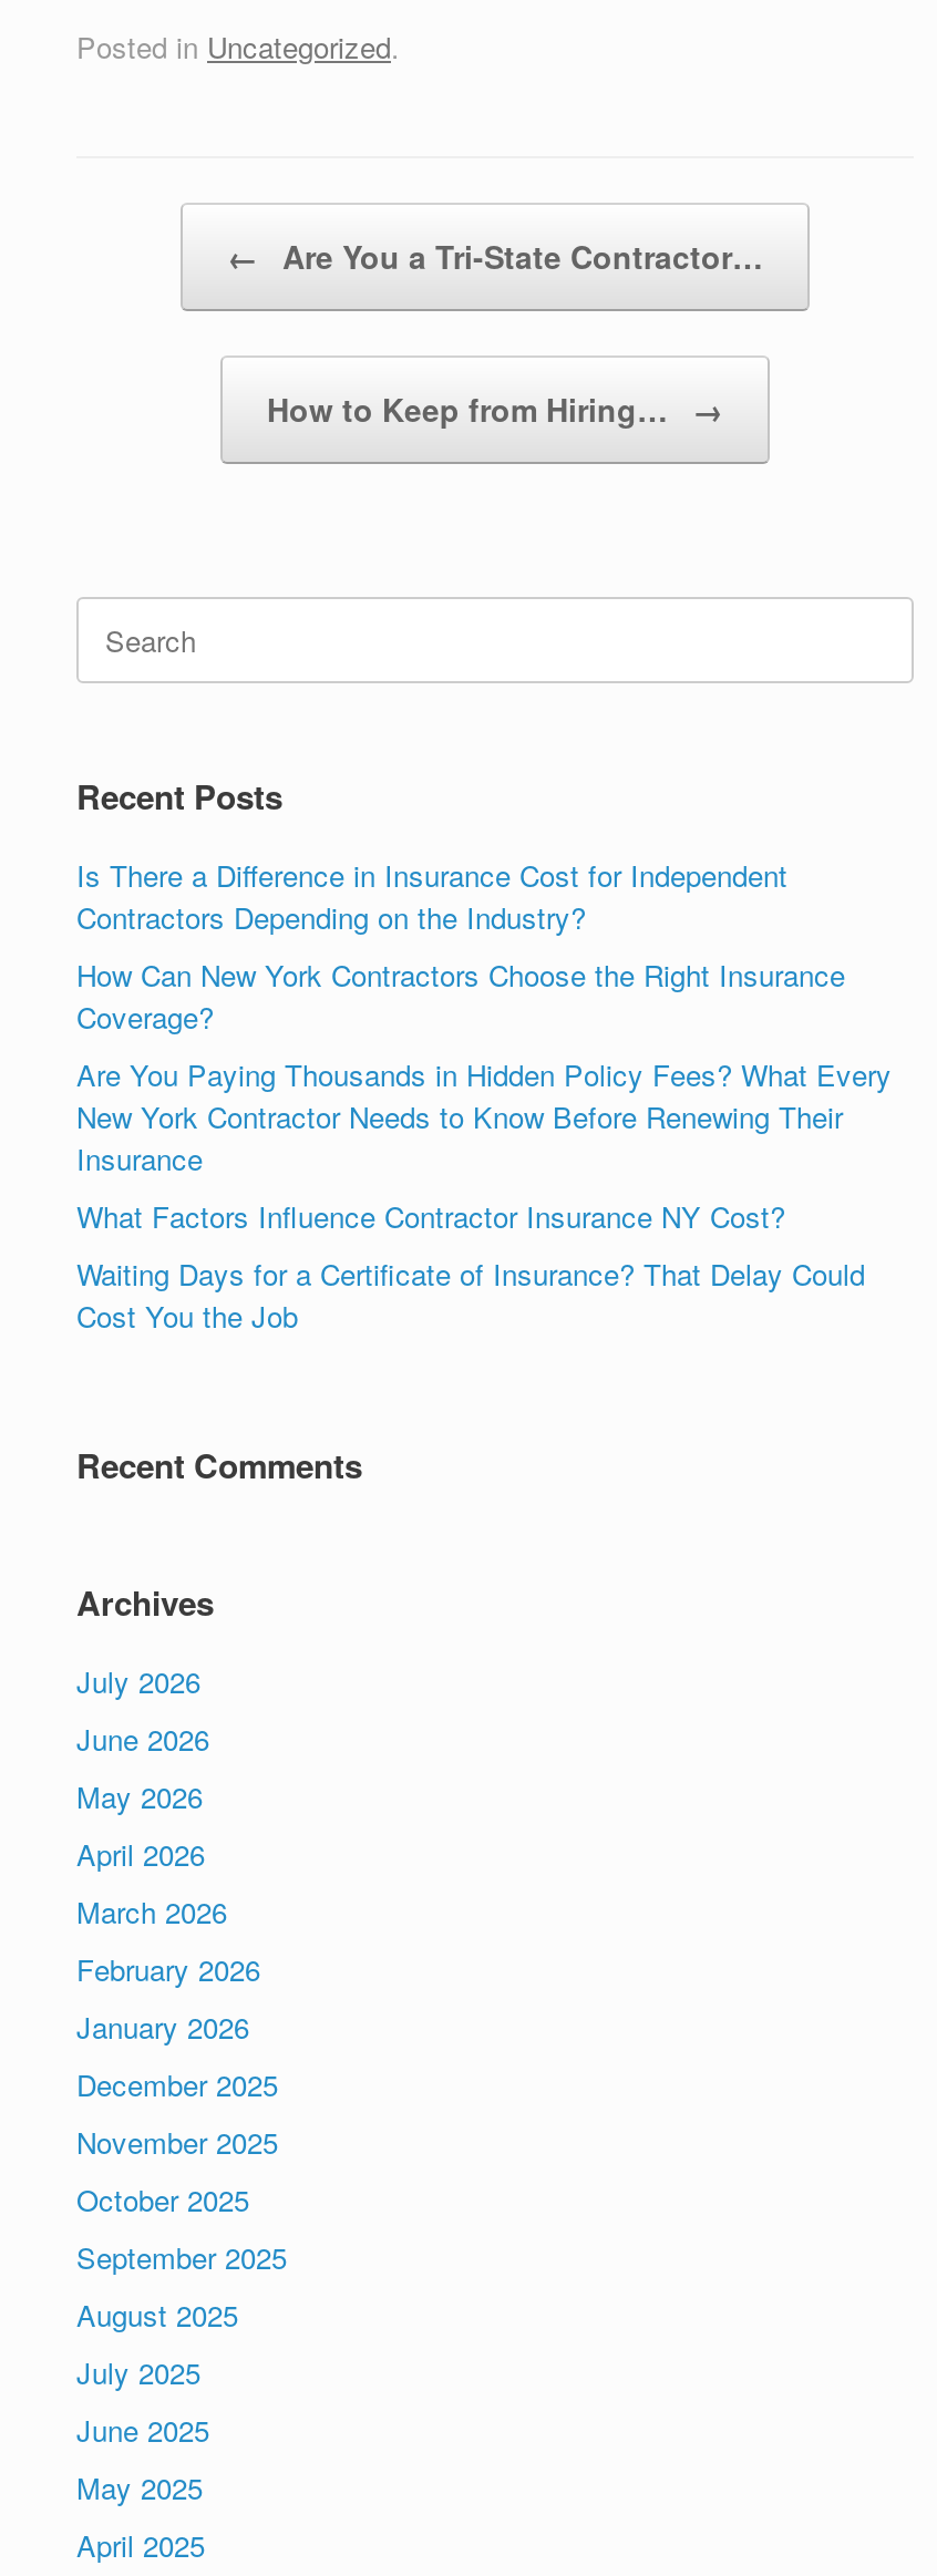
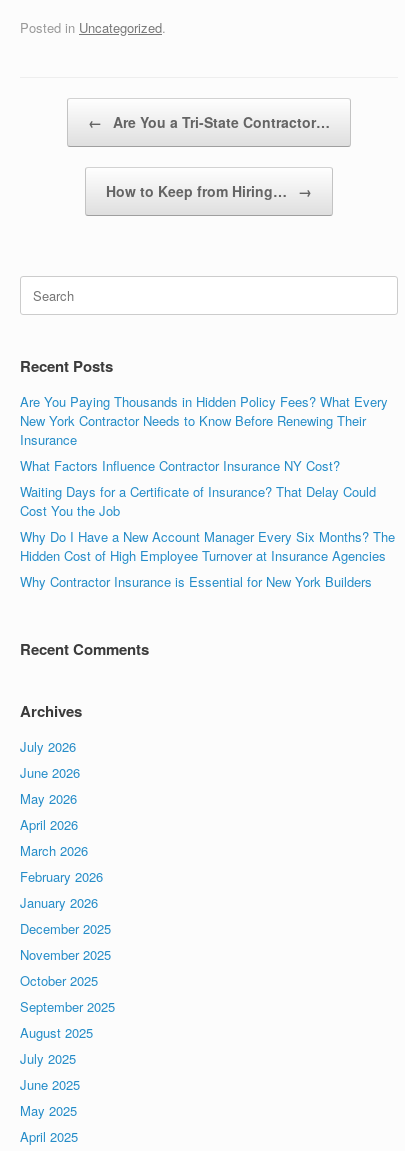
[76,854,845,1038] Is There a Difference in Insurance Cost for Independent | Contractors Depending on the Industry? | How Can New York Contractors Choose the Right Insurance | Coverage? -> none
moved [76,1053,892,1337] -> [20,392,388,520]: Are You Paying Thousands in Hidden Policy Fees? What Every | New York Contractor Needs to Know Before Renewing Their | Insurance | What Factors Influence Contractor Insurance NY Cost? | Waiting Days for a Certificate of Insurance? That Delay Could | Cost You the Job
none -> [20,527,395,591] Why Do I Have a New Account Manager Every Six Months? The | Hidden Cost of High Employee Turnover at Insurance Agencies | Why Contractor Insurance is Essential for New York Builders

